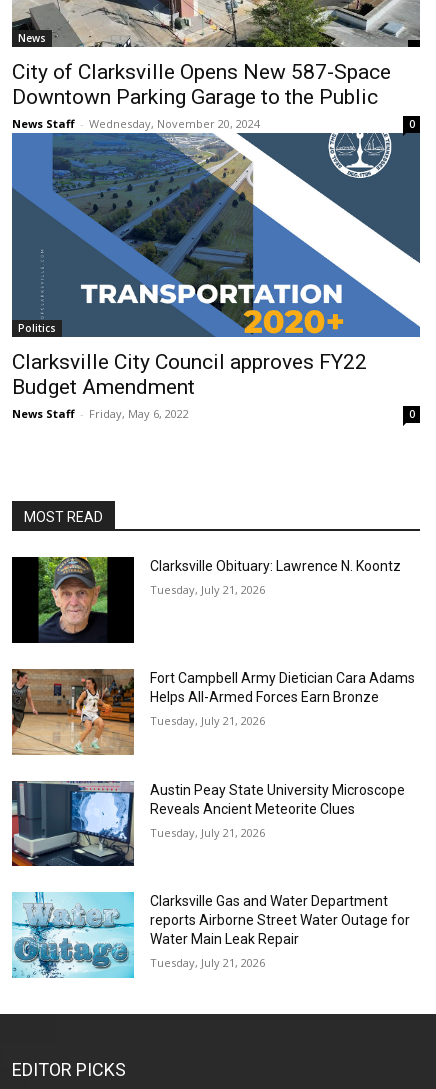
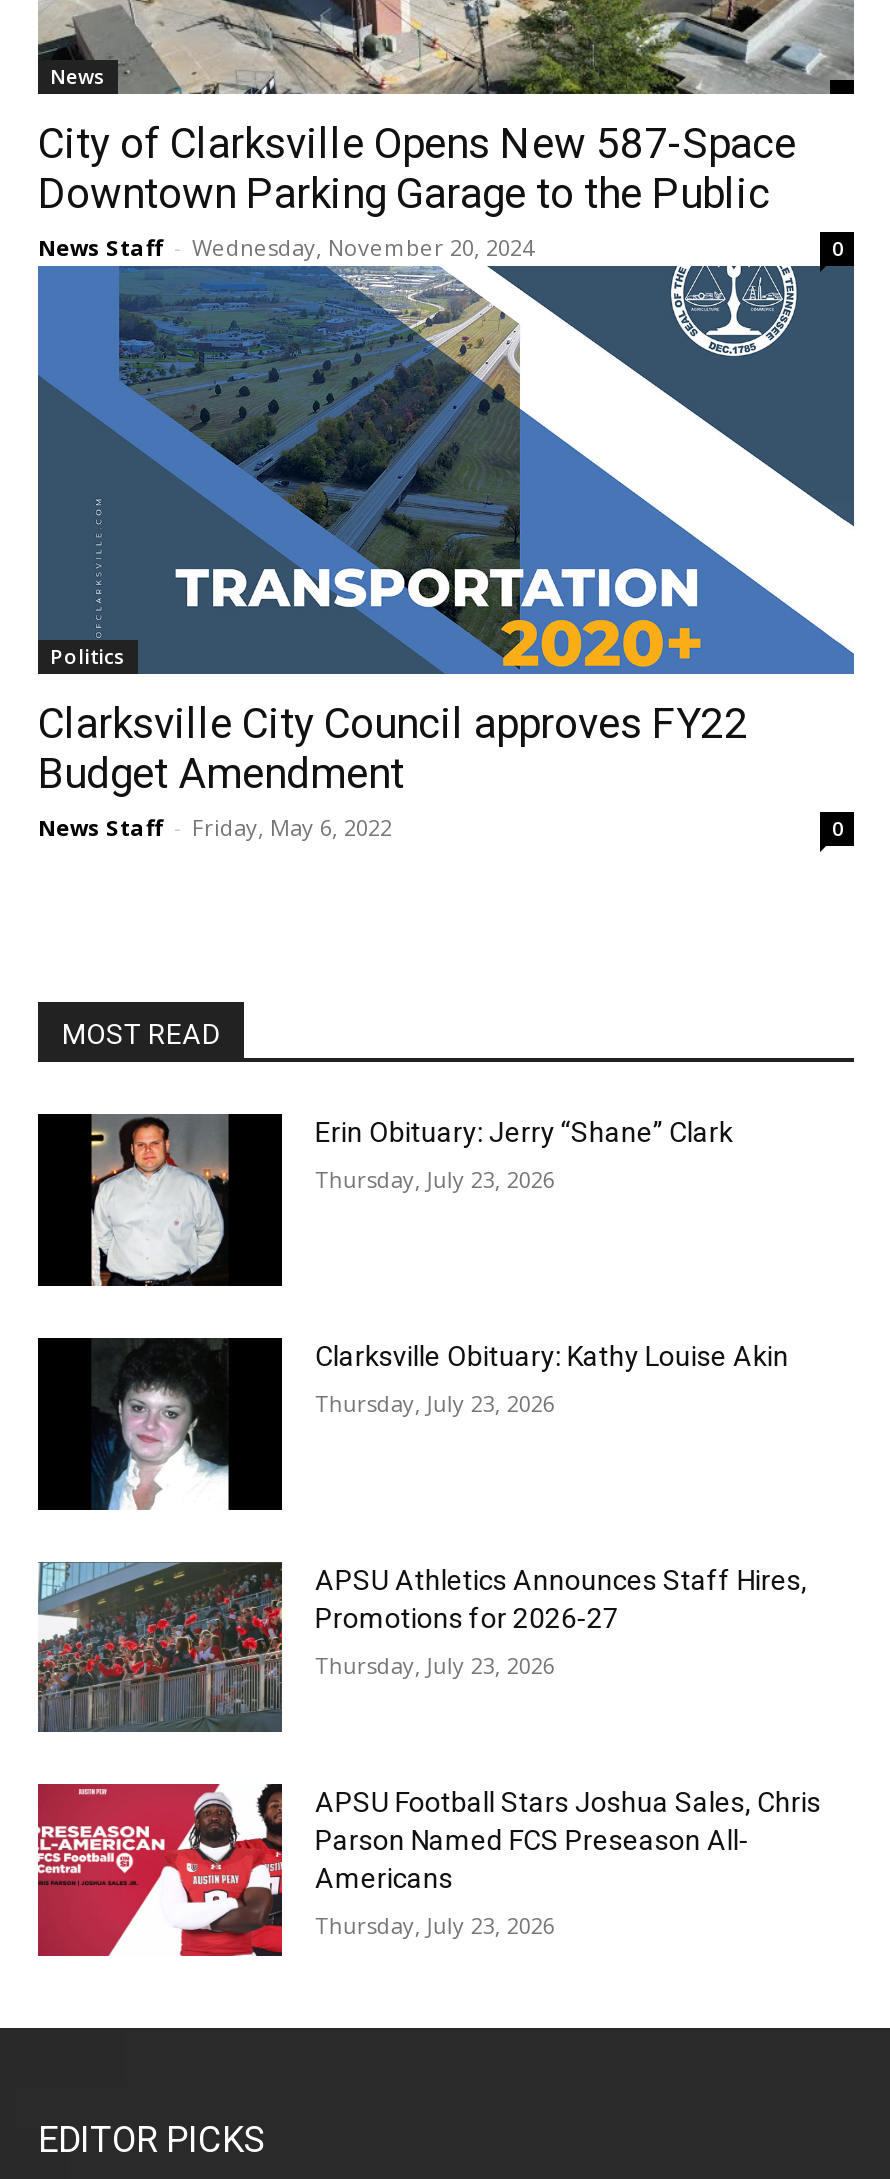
[38,557,108,643] [image] -> [90,1114,228,1288] [image]
[150,558,401,574] Clarksville Obituary: Lawrence N. Koontz -> [315,1117,733,1149] Erin Obituary: Jerry “Shane” Clark
[150,582,265,597] Tuesday, July 21, 2026 -> [315,1165,555,1195] Thursday, July 23, 2026
[11,668,415,756] [image] | Fort Campbell Army Dietician Cara Adams | Helps All-Armed Forces Earn Bronze -> [36,1336,789,1512] [image] | Clarksville Obituary: Kathy Louise Akin
[150,713,265,728] Tuesday, July 21, 2026 -> [315,1388,555,1418] Thursday, July 23, 2026
[11,781,405,867] [image] | Austin Peay State University Microscope | Reveals Ancient Meteorite Clues -> [38,1562,807,1734] [image] | APSU Athletics Announces Staff Hires, | Promotions for 2026-27
[150,825,265,840] Tuesday, July 21, 2026 -> [315,1649,555,1679] Thursday, July 23, 2026
[11,891,410,979] [image] | Clarksville Gas and Water Department | reports Airborne Street Water Outage for | Water Main Leak Repair -> [36,1782,821,1958] [image] | APSU Football Stars Joshua Sales, Chris | Parson Named FCS Preseason All- | Americans
[150,955,265,970] Tuesday, July 21, 2026 -> [315,1911,555,1941] Thursday, July 23, 2026

